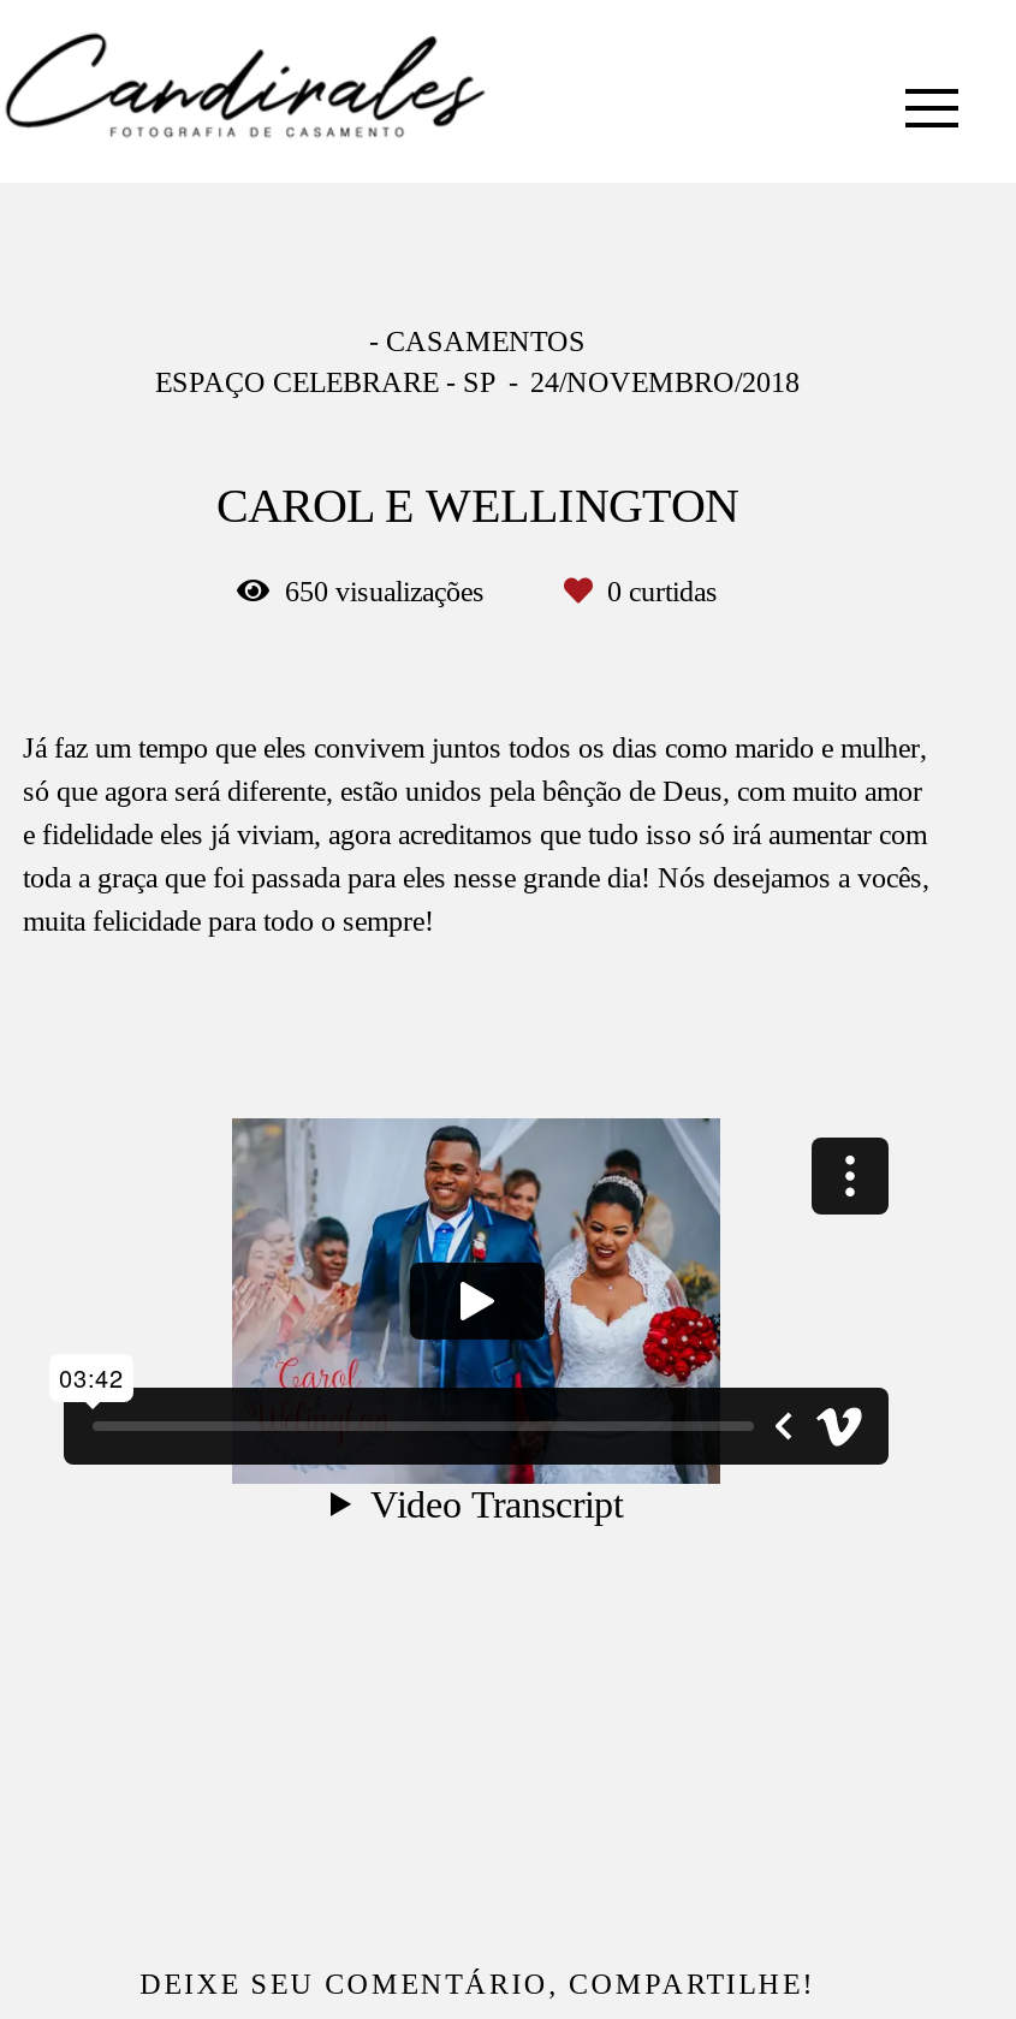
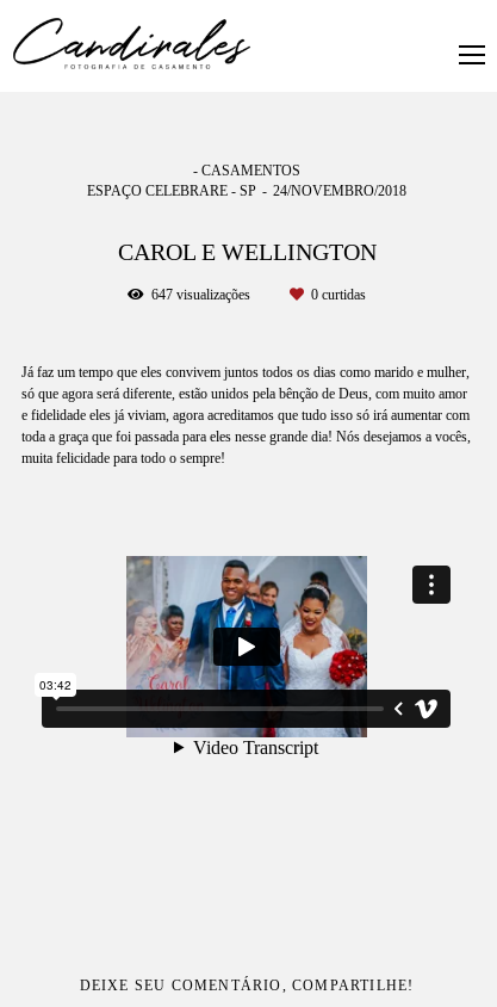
[285,574,492,608] 650 visualizações -> [151,286,254,303] 647 visualizações

